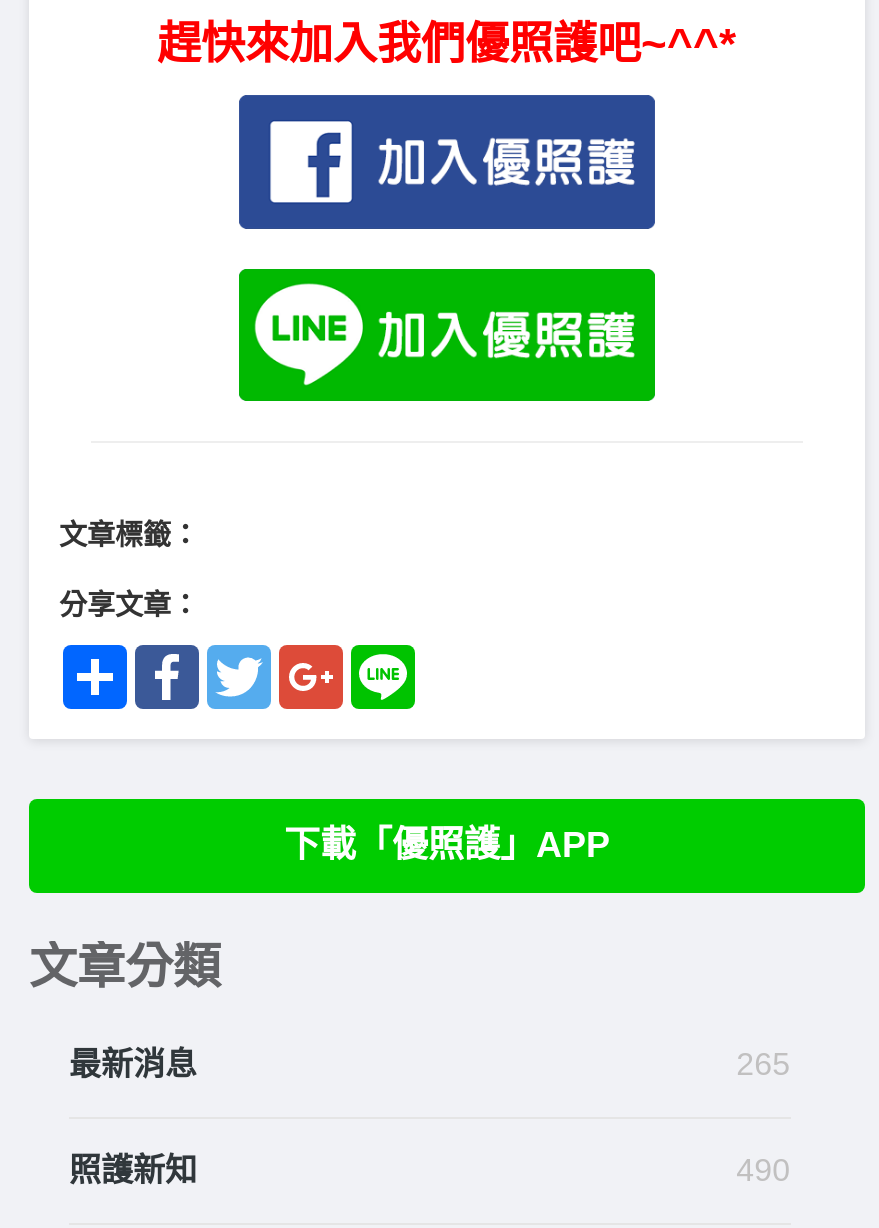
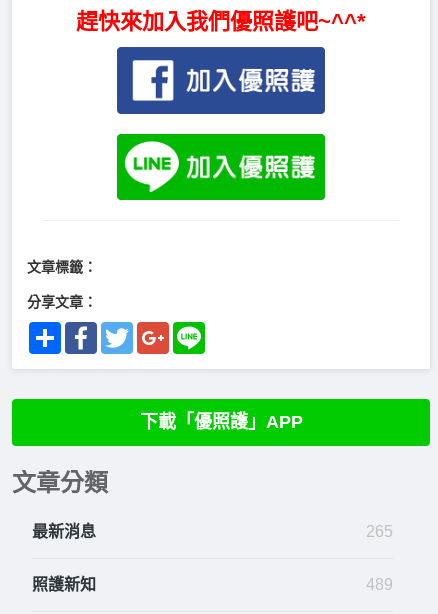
[736,1154,790,1188] 490 -> [366,576,393,593] 489

